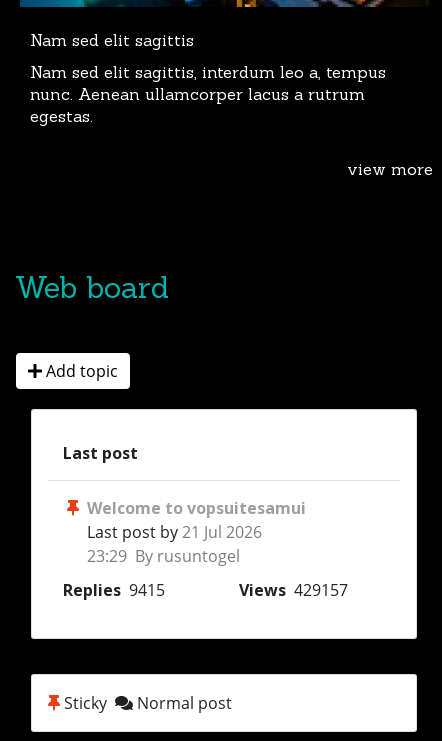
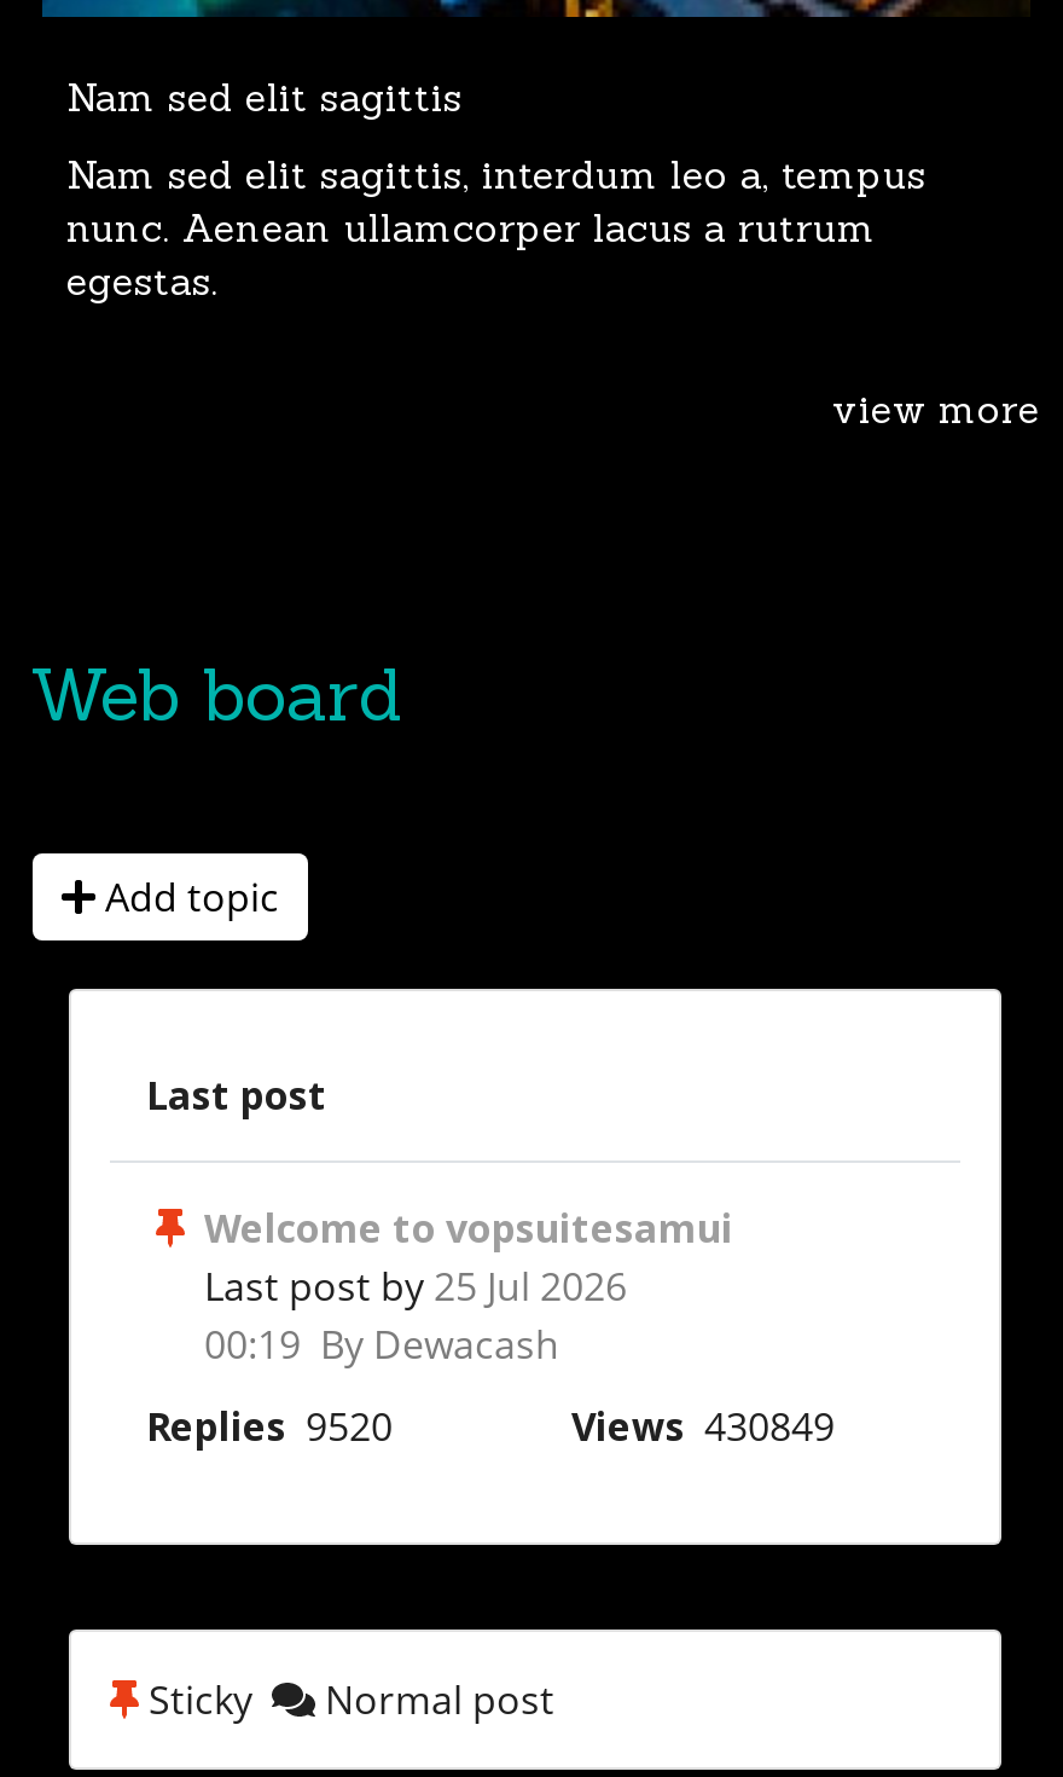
[87,521,262,543] Last post by 21 Jul 2026 -> [204,1261,627,1314] Last post by 25 Jul 2026
[87,545,240,567] 23:29 By rusuntogel -> [204,1319,559,1372] 00:19 By Dewacash
[63,579,165,601] Replies 9415 -> [146,1401,393,1454] Replies 9520
[239,579,348,601] Views 429157 -> [571,1401,835,1454] Views 430849

